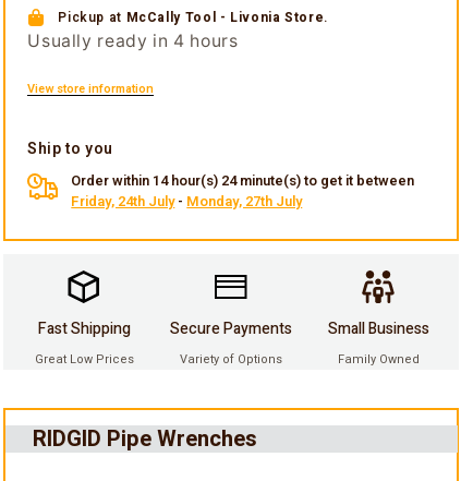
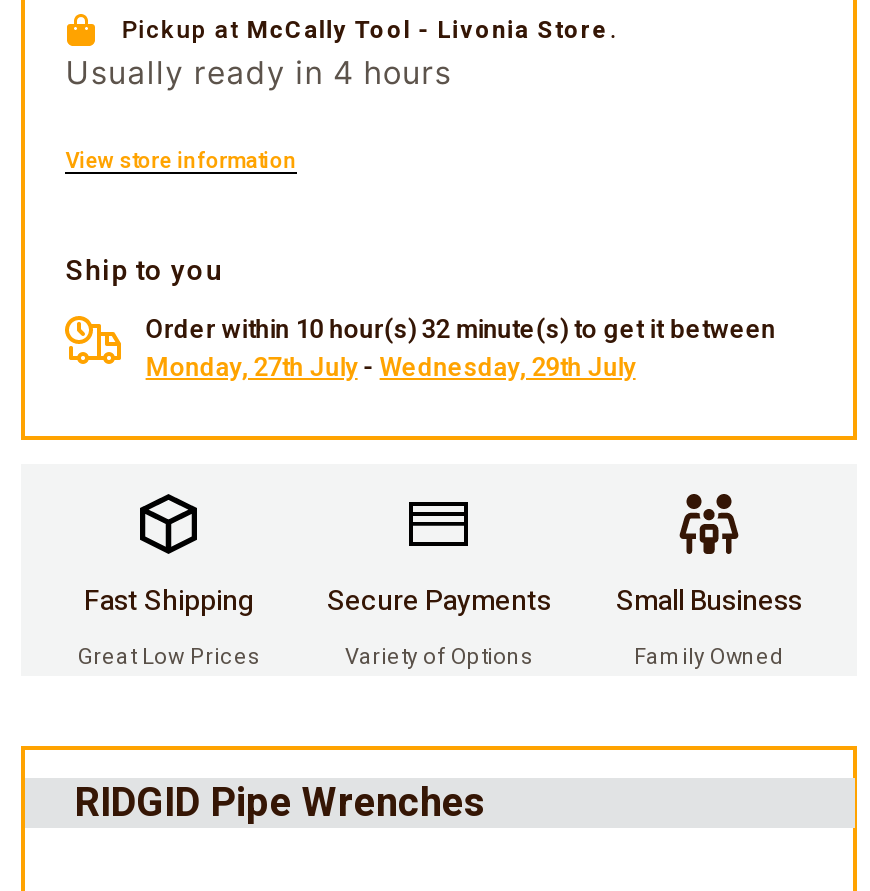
[71,170,414,191] Order within 14 hour(s) 24 minute(s) to get it between -> [146,309,776,347] Order within 10 hour(s) 32 minute(s) to get it between
[71,191,302,211] Friday, 24th July - Monday, 27th July -> [146,347,636,385] Monday, 27th July - Wednesday, 29th July

